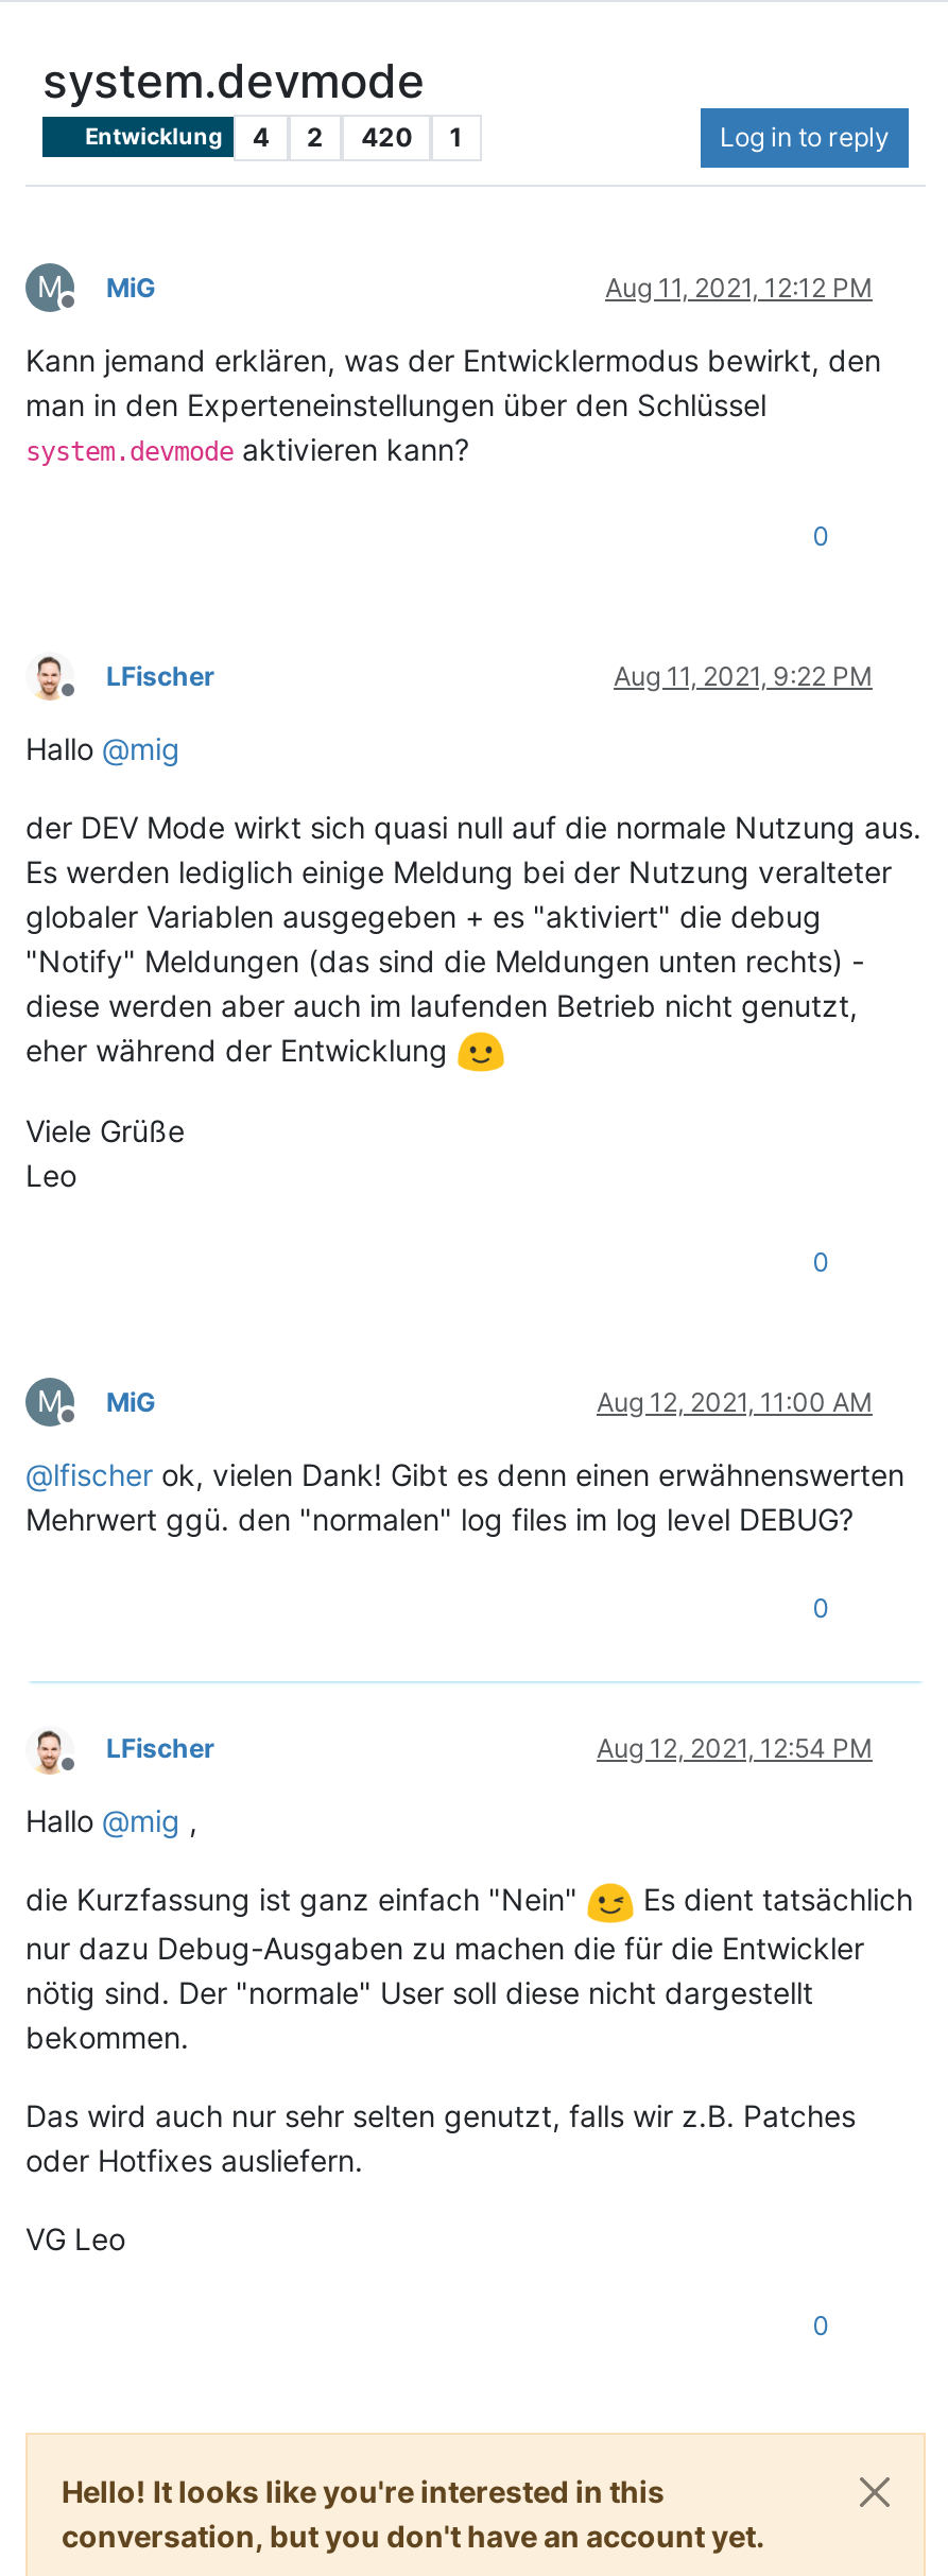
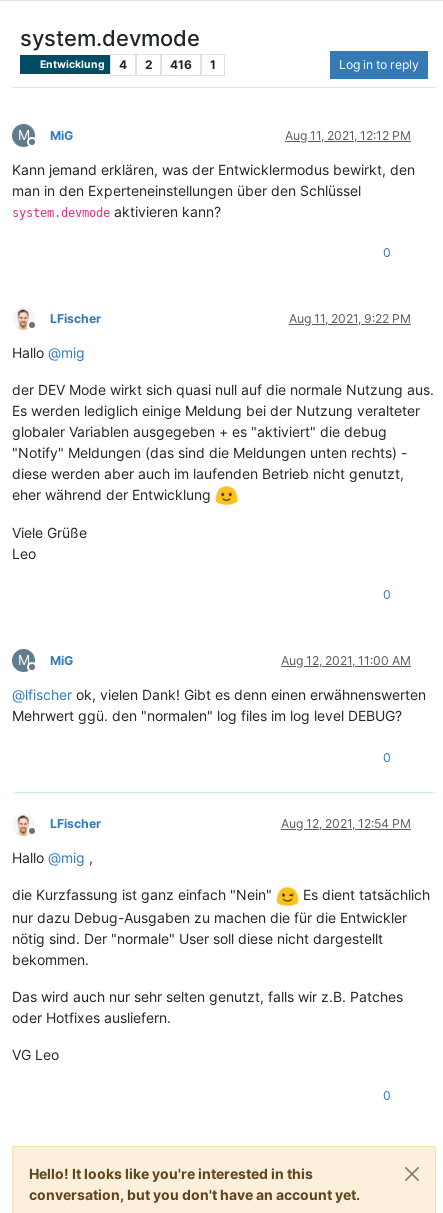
[81,121,462,152] Entwicklung 4 2 420 1 -> [38,57,216,72] Entwicklung 4 2 416 1

